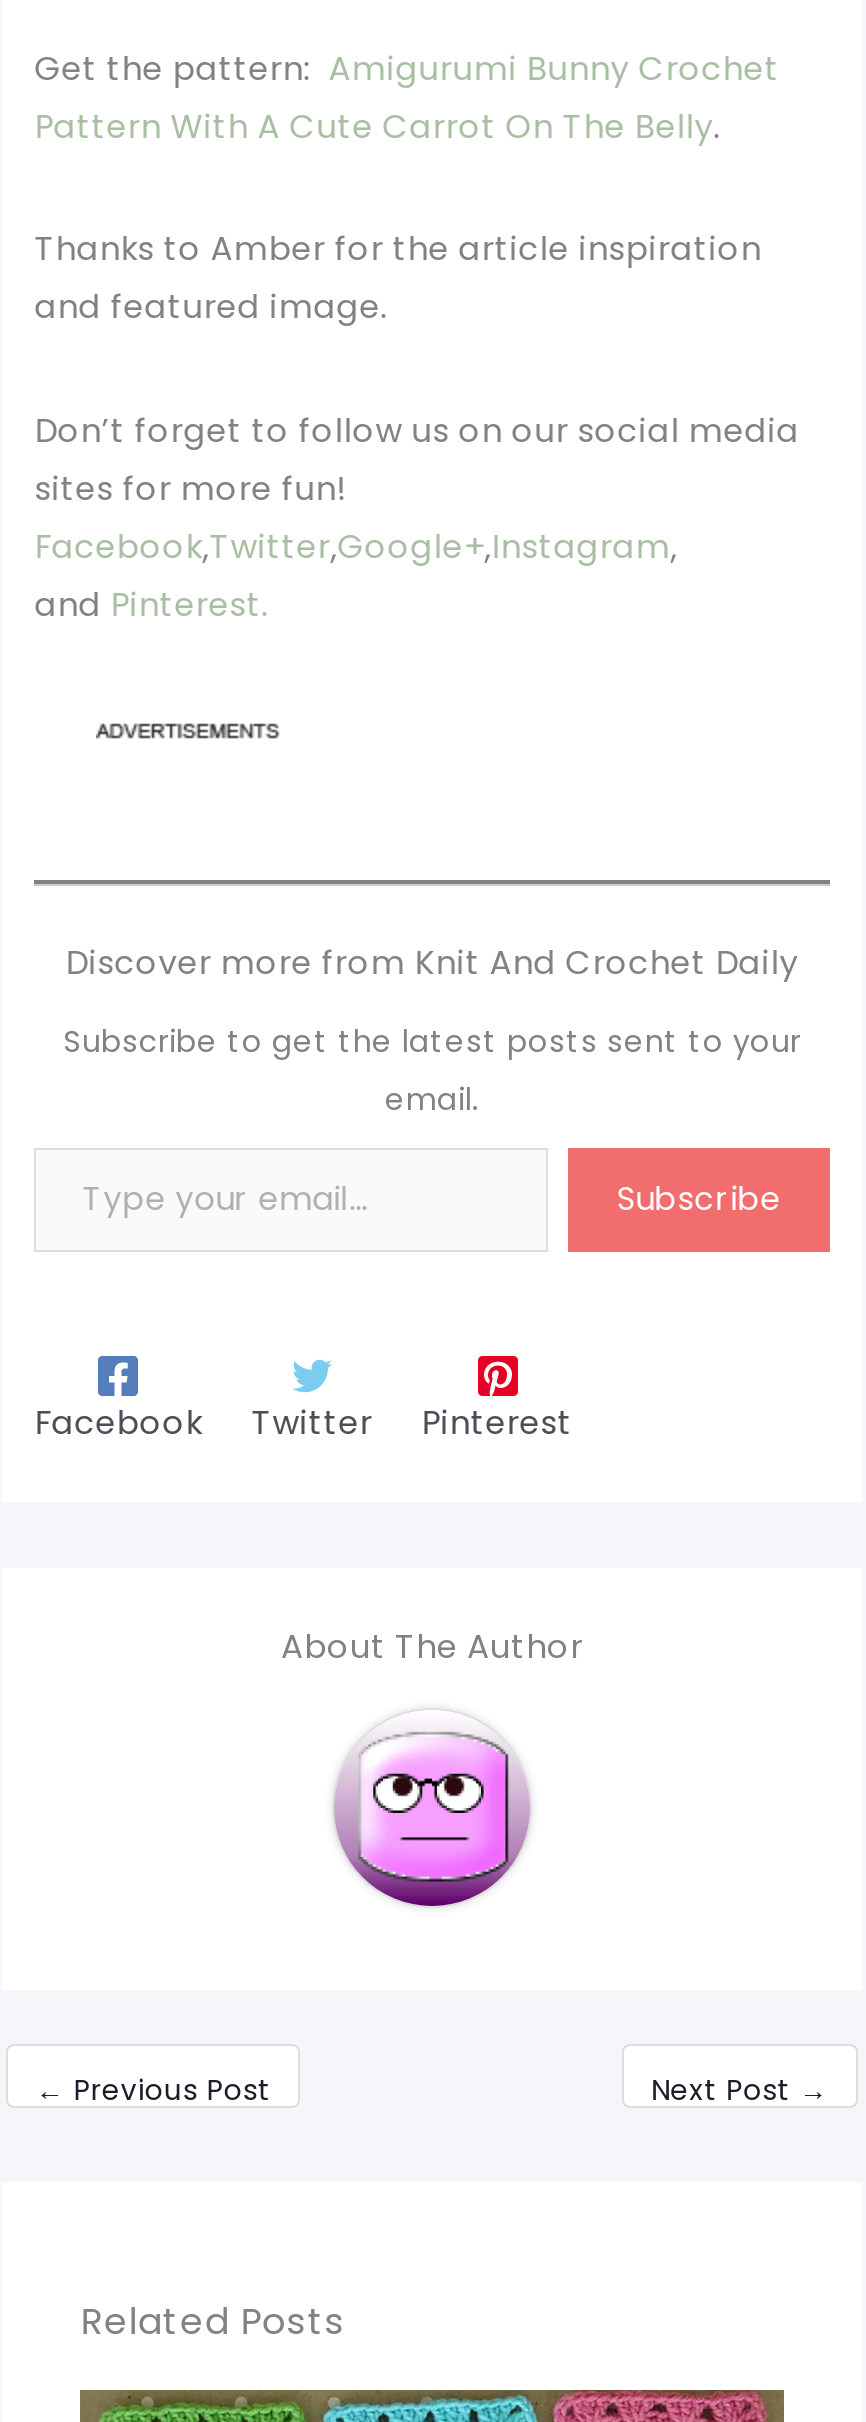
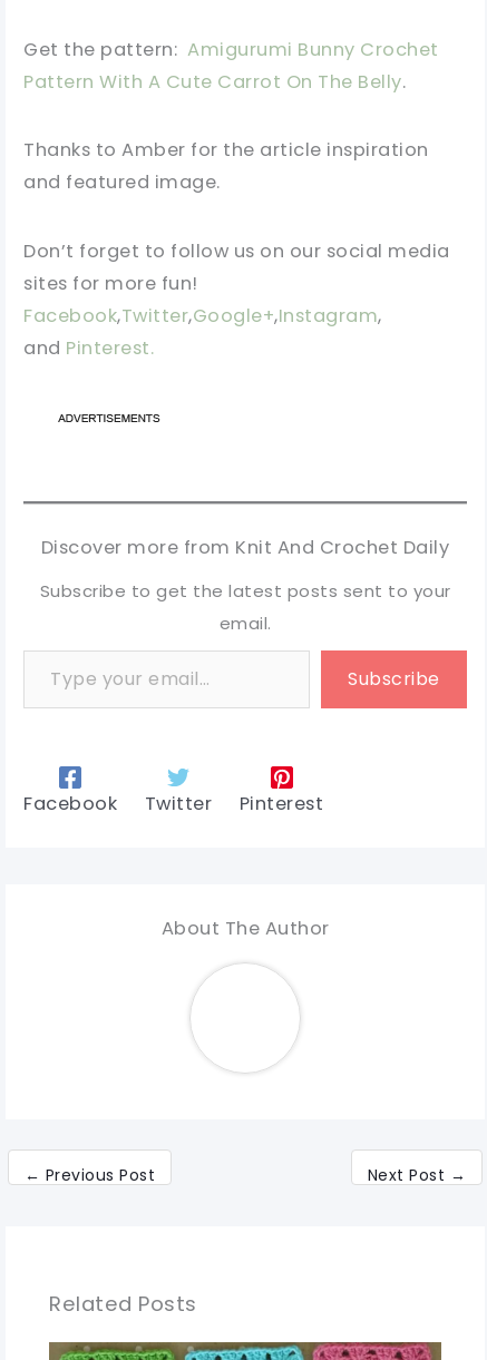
[332,1728,532,1908] [image] -> none

